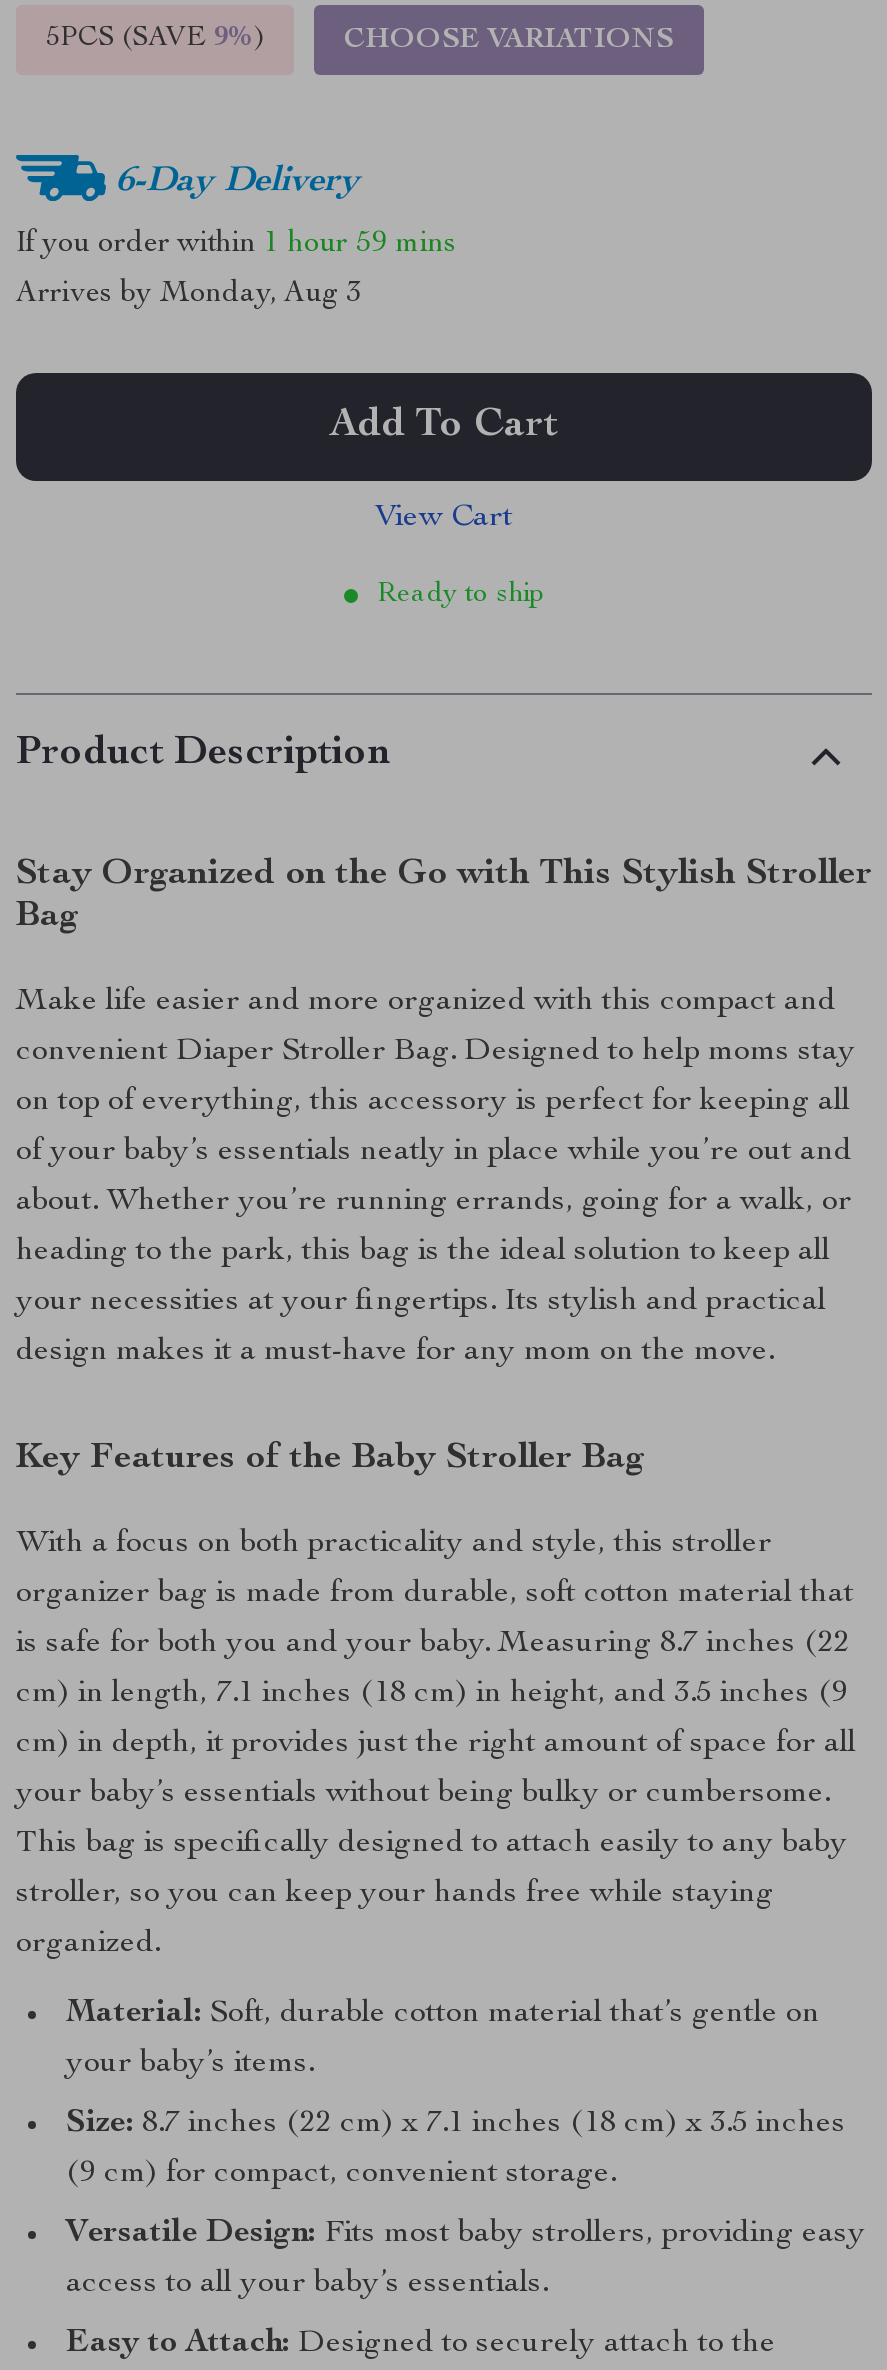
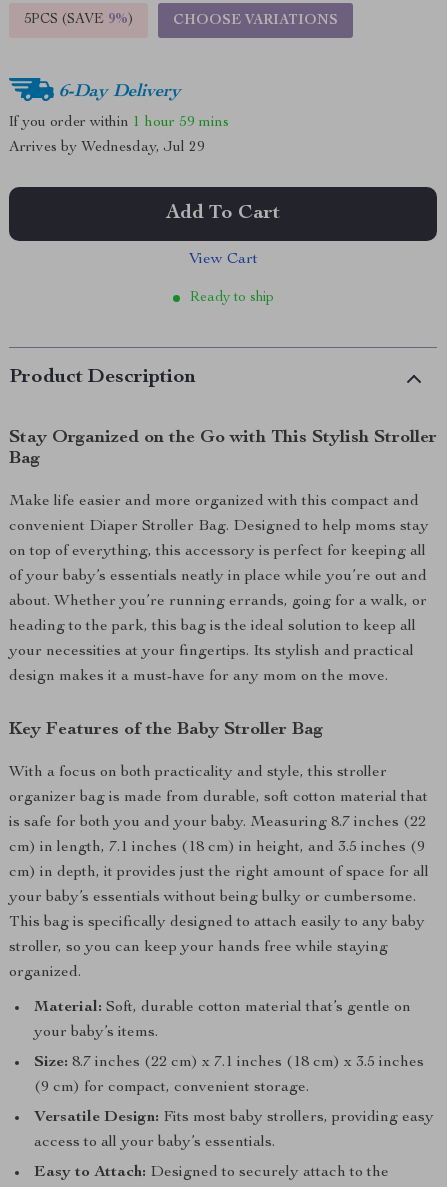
[16,279,362,309] Arrives by Monday, Aug 3 -> [9,140,205,155] Arrives by Wednesday, Jul 29

